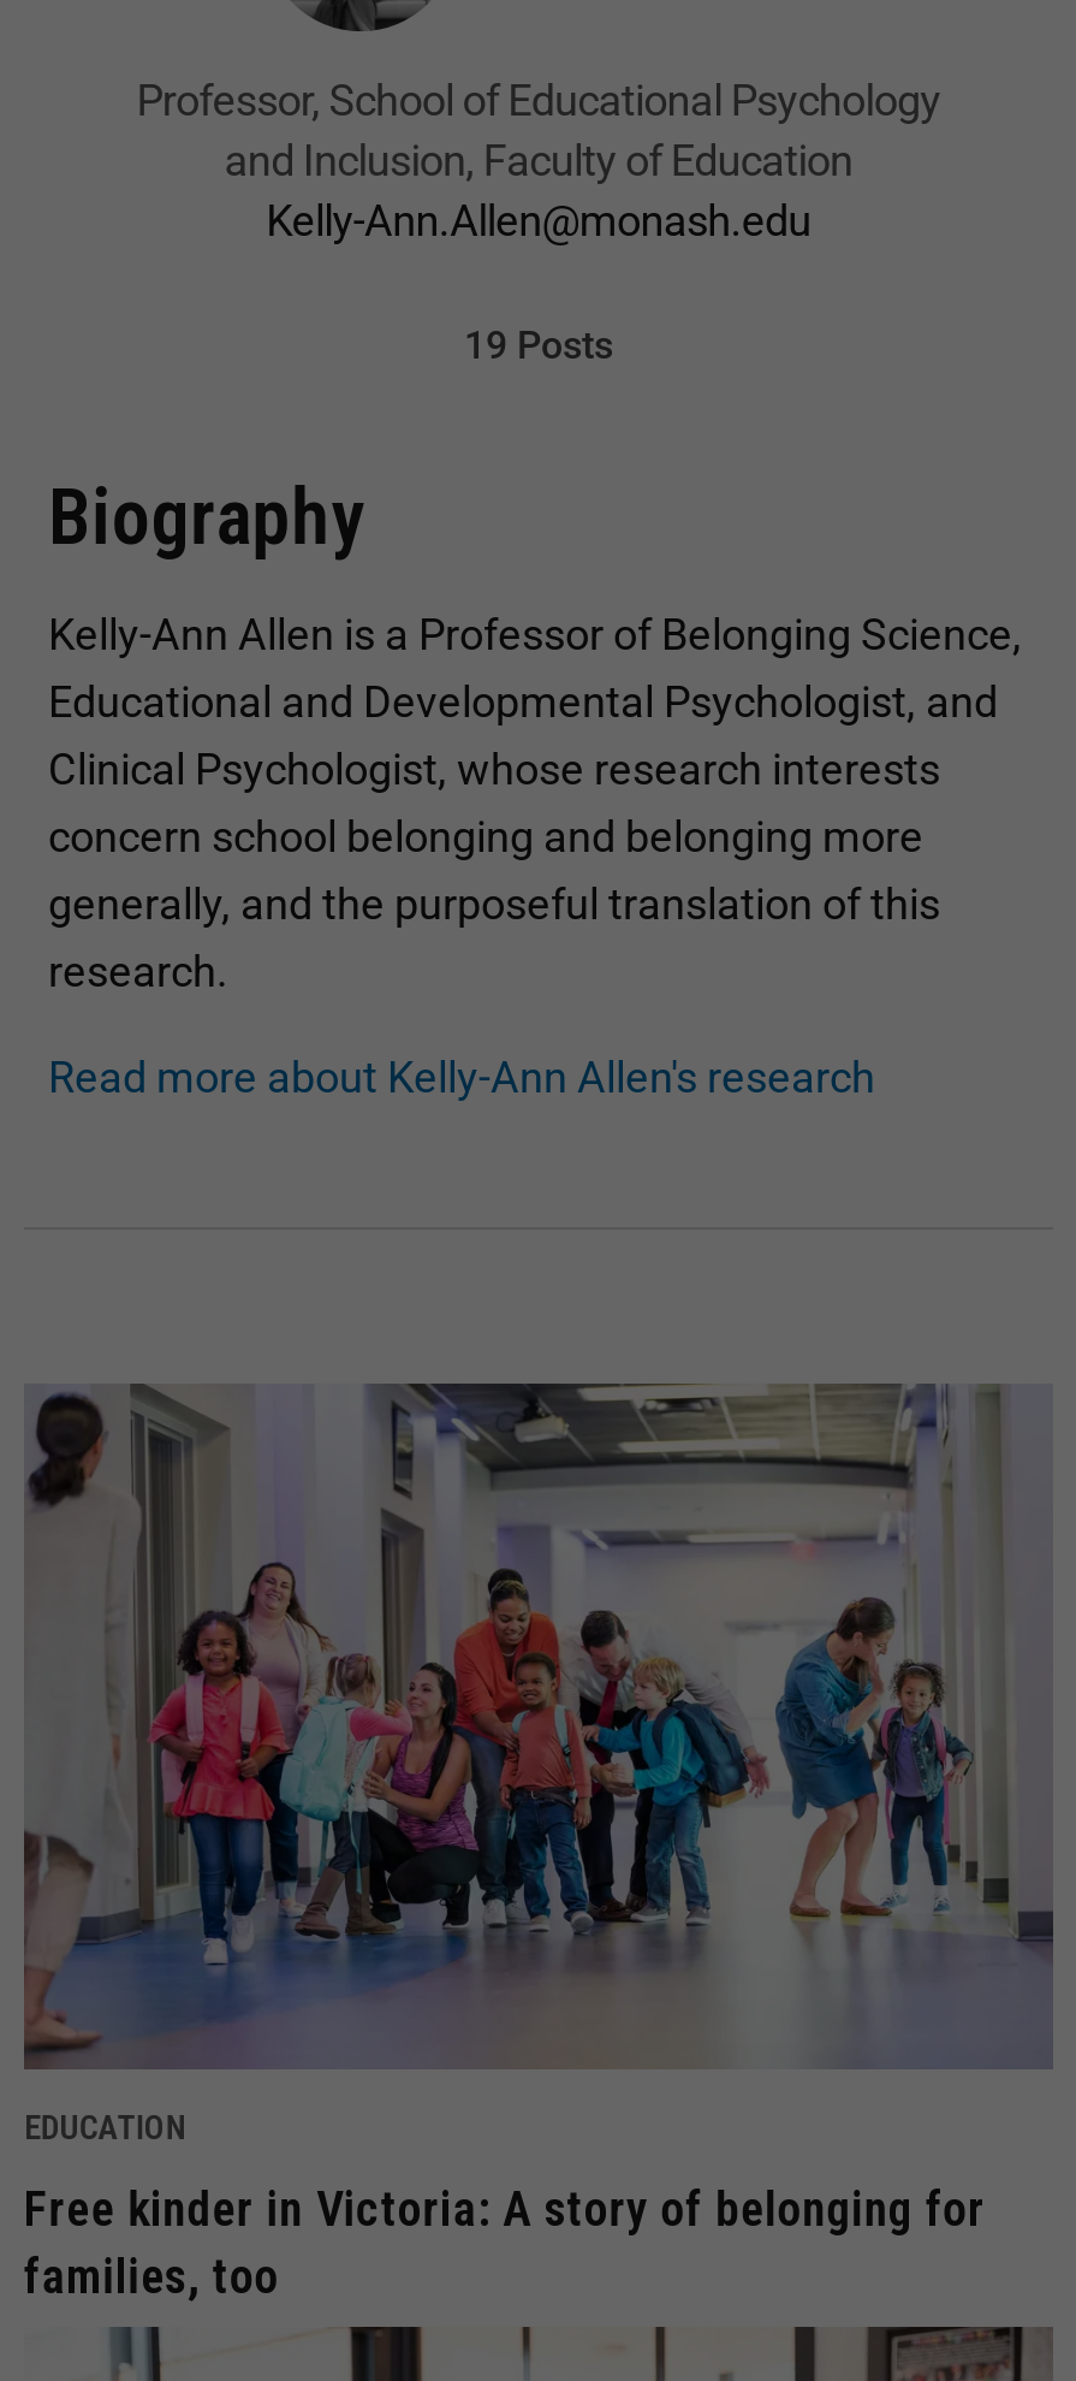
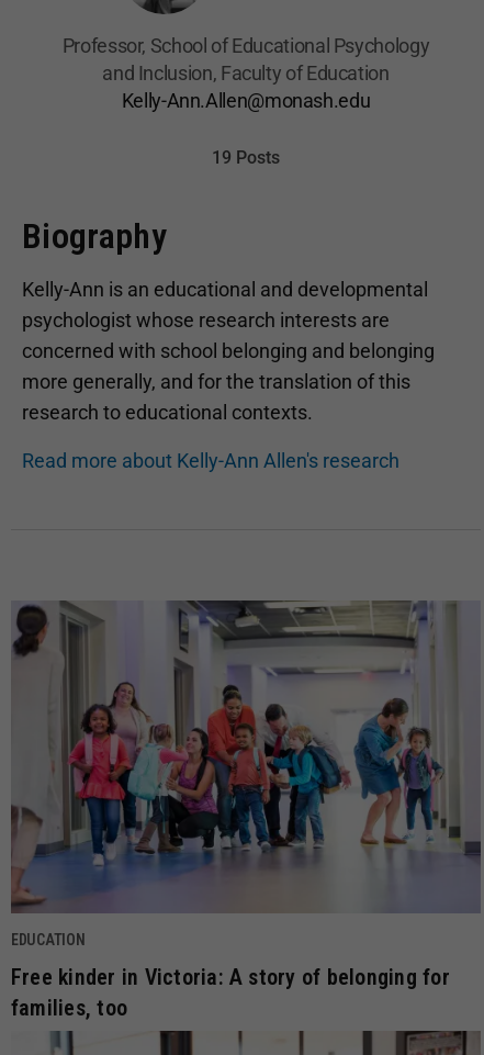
[48,609,1022,996] Kelly-Ann Allen is a Professor of Belonging Science, | Educational and Developmental Psychologist, and | Clinical Psychologist, whose research interests | concern school belonging and belonging more | generally, and the purposeful translation of this | research. -> [22,278,435,424] Kelly-Ann is an educational and developmental | psychologist whose research interests are | concerned with school belonging and belonging | more generally, and for the translation of this | research to educational contexts.

